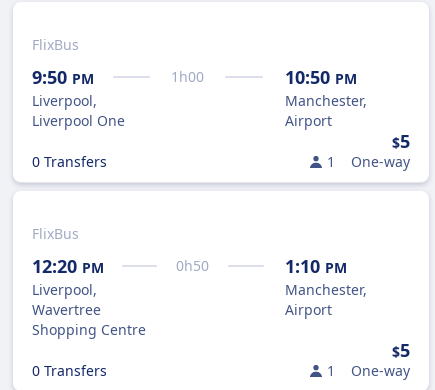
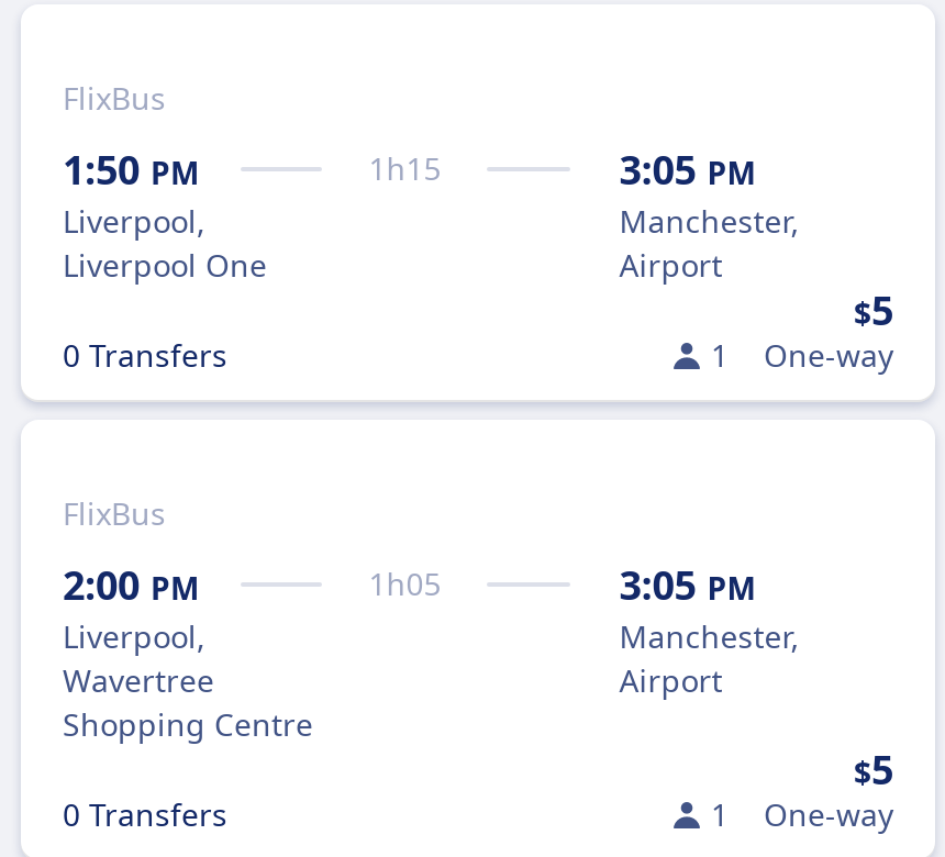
[32,65,94,89] 9:50 PM -> [63,143,199,196] 1:50 PM
[171,67,204,86] 1 h00 -> [369,147,441,189] 1 h15
[285,65,357,89] 10:50 PM -> [619,143,756,196] 3:05 PM
[32,254,104,278] 12:20 PM -> [63,558,199,611] 2:00 PM
[176,256,209,275] 0 h50 -> [369,563,441,604] 1 h05
[285,254,347,278] 1:10 PM -> [619,558,756,611] 3:05 PM

